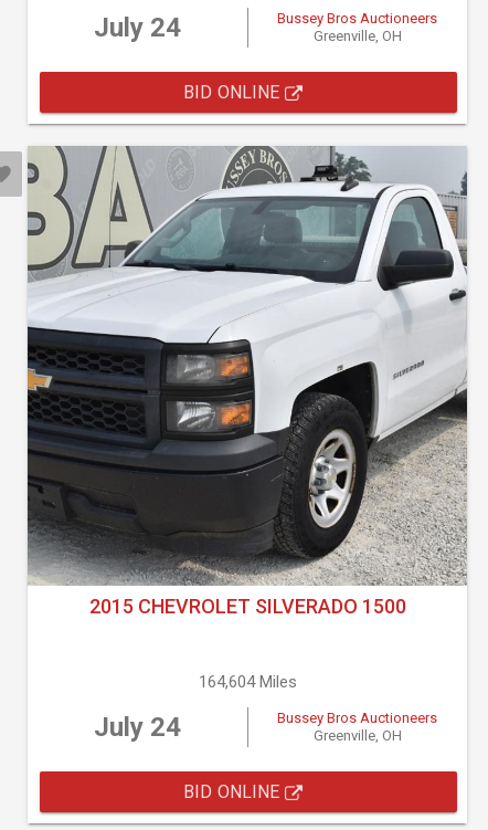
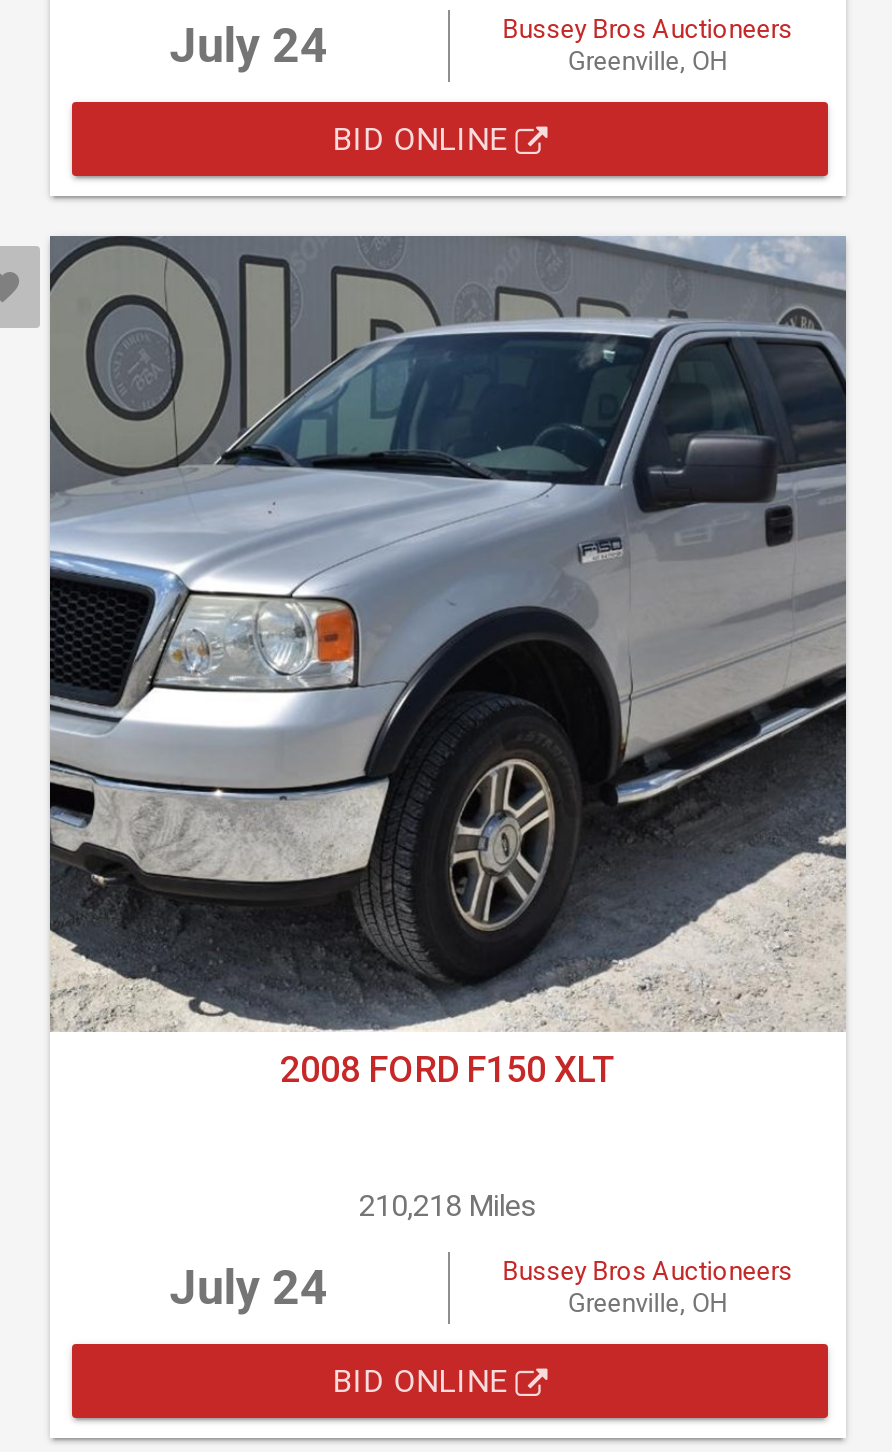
[26,146,467,618] [image] | 2015 CHEVROLET SILVERADO 1500 -> [48,236,848,1090] [image] | 2008 FORD F150 XLT
[198,672,296,692] 164,604 Miles -> [359,1188,537,1224] 210,218 Miles

